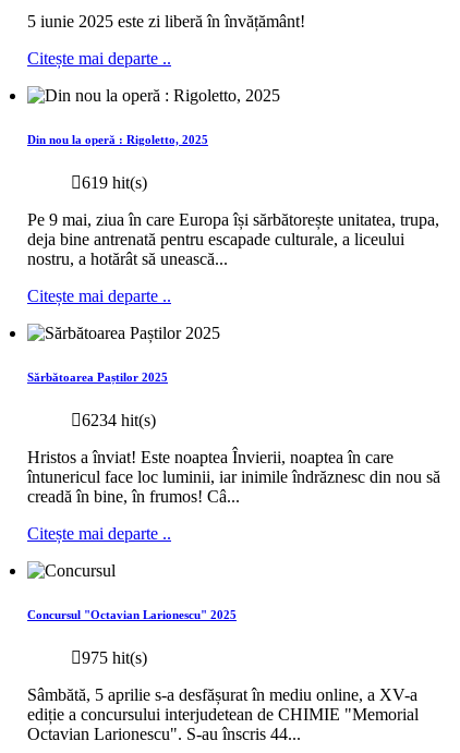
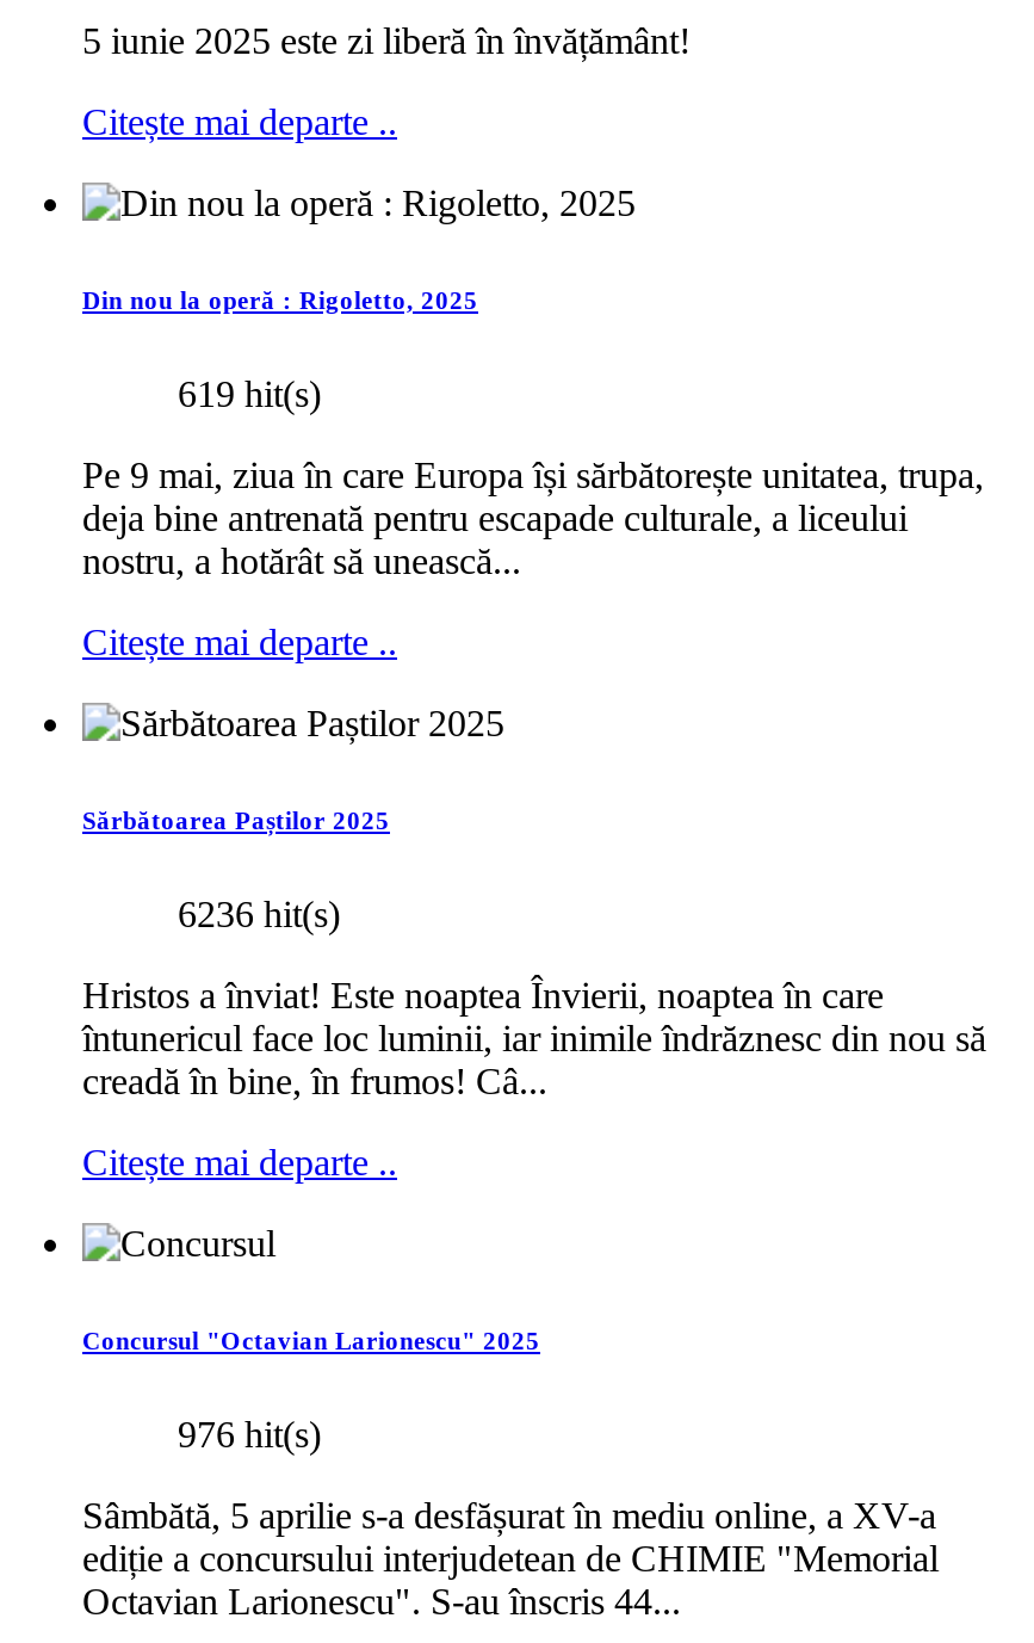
[82,411,156,430] 6234 hit(s) -> [178,894,340,935] 6236 hit(s)
[82,648,147,667] 975 hit(s) -> [178,1414,321,1455] 976 hit(s)

